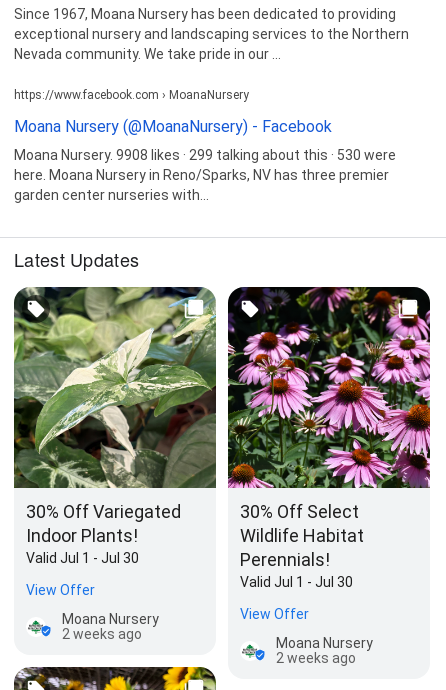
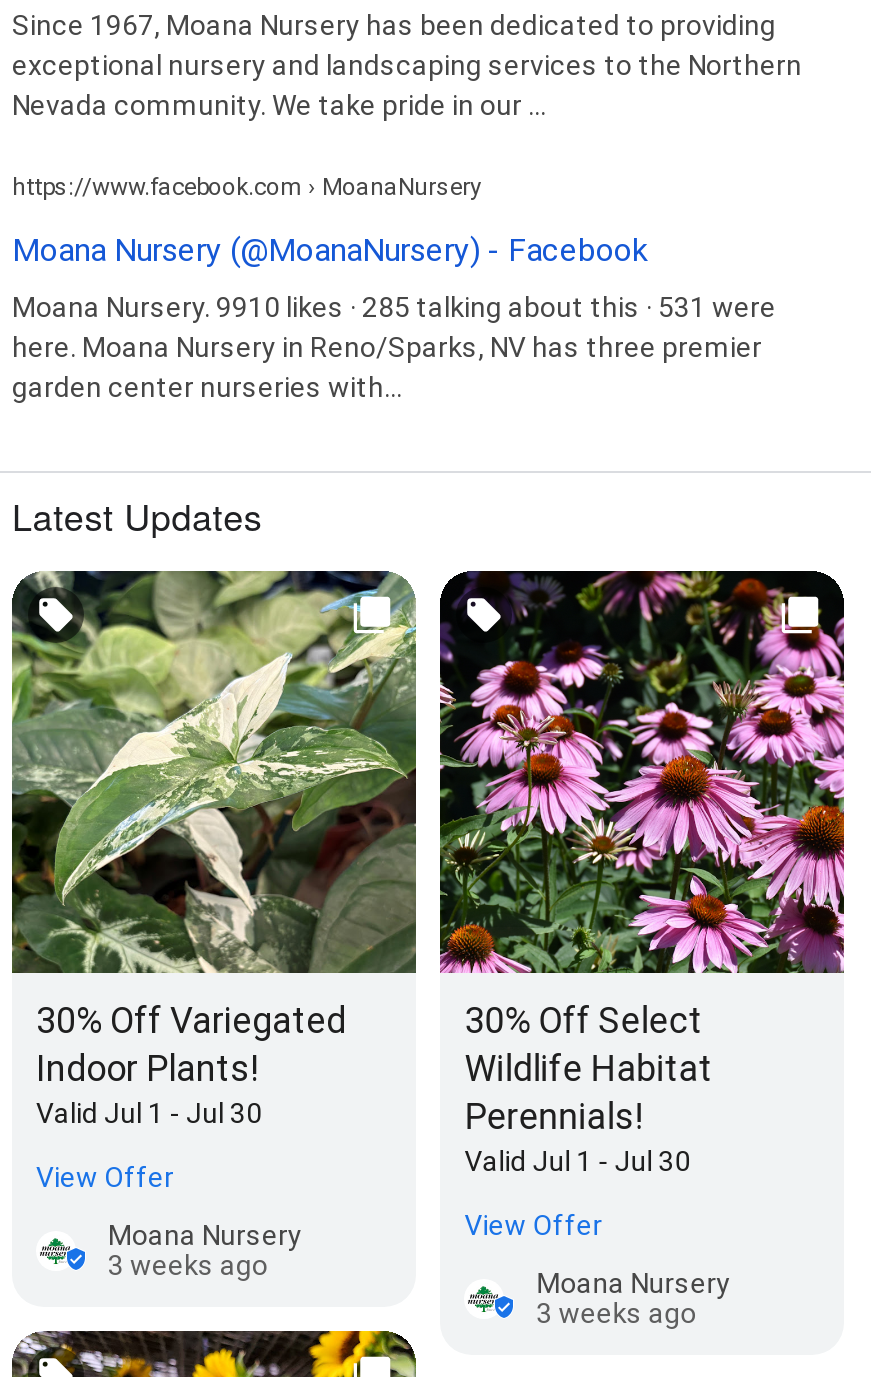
[14,147,396,163] Moana Nursery. 9908 likes · 299 talking about this · 530 were -> [12,290,776,322] Moana Nursery. 9910 likes · 285 talking about this · 531 were
[62,626,142,642] 2 weeks ago -> [108,1250,268,1282] 3 weeks ago
[276,650,356,666] 2 weeks ago -> [536,1298,696,1330] 3 weeks ago

